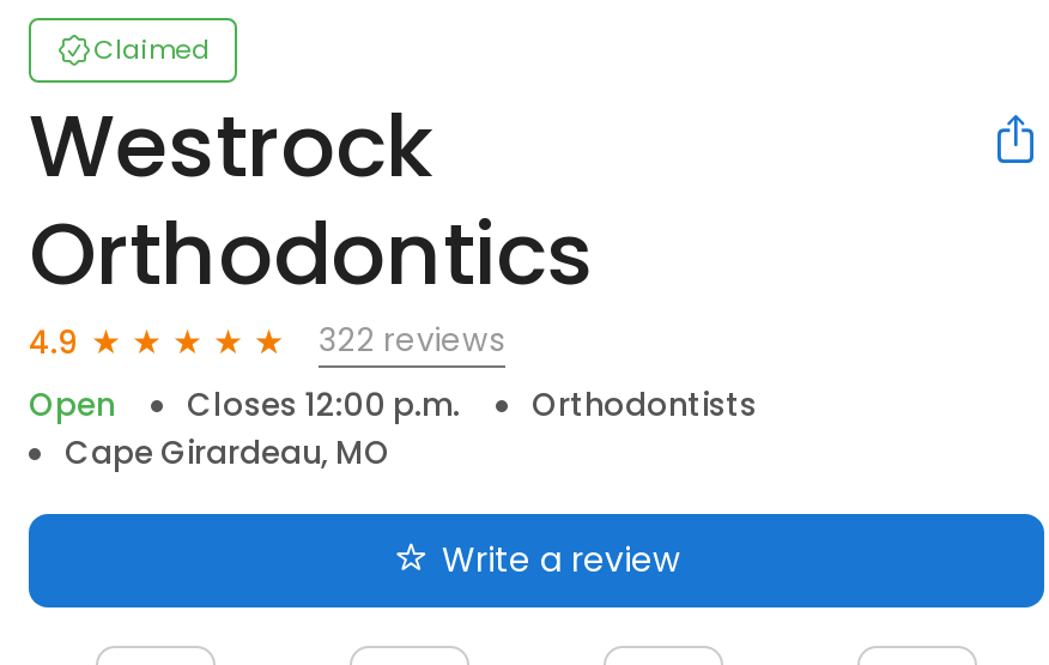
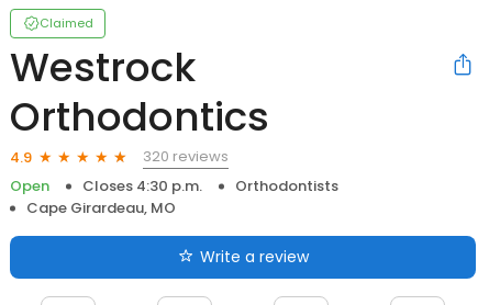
[319,318,505,364] 322 reviews -> [143,146,229,167] 320 reviews
[29,383,757,428] Open Closes 12:00 p.m. Orthodontists -> [10,176,338,197] Open Closes 4:30 p.m. Orthodontists

